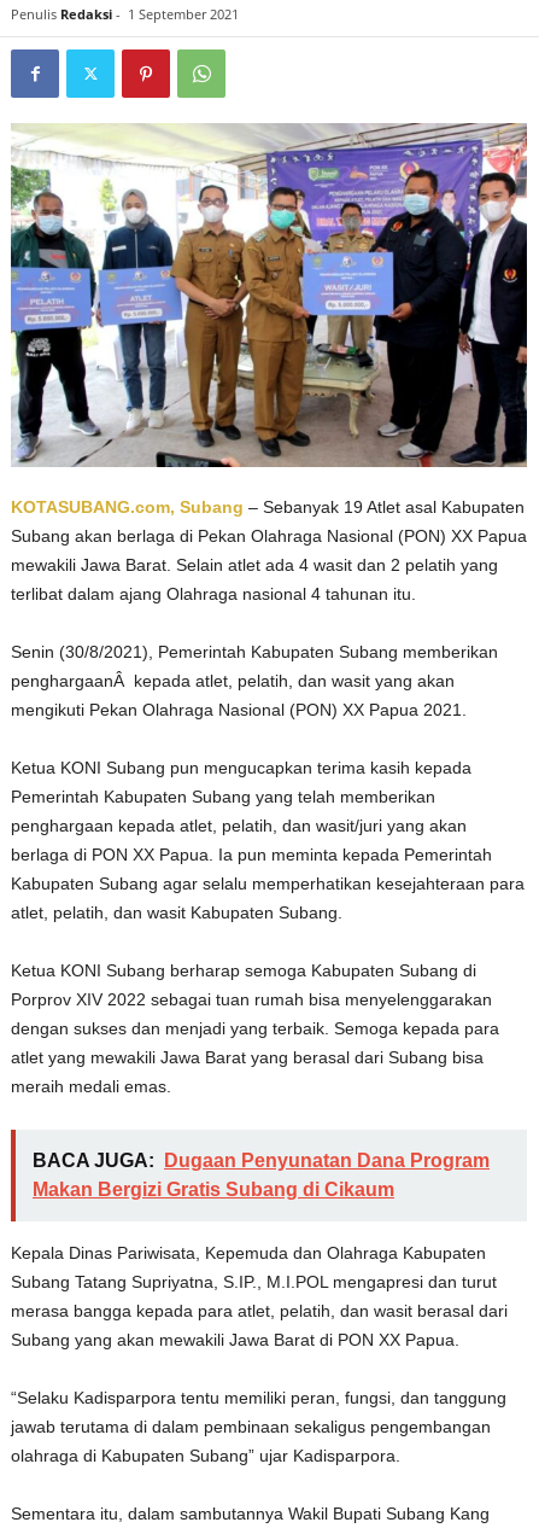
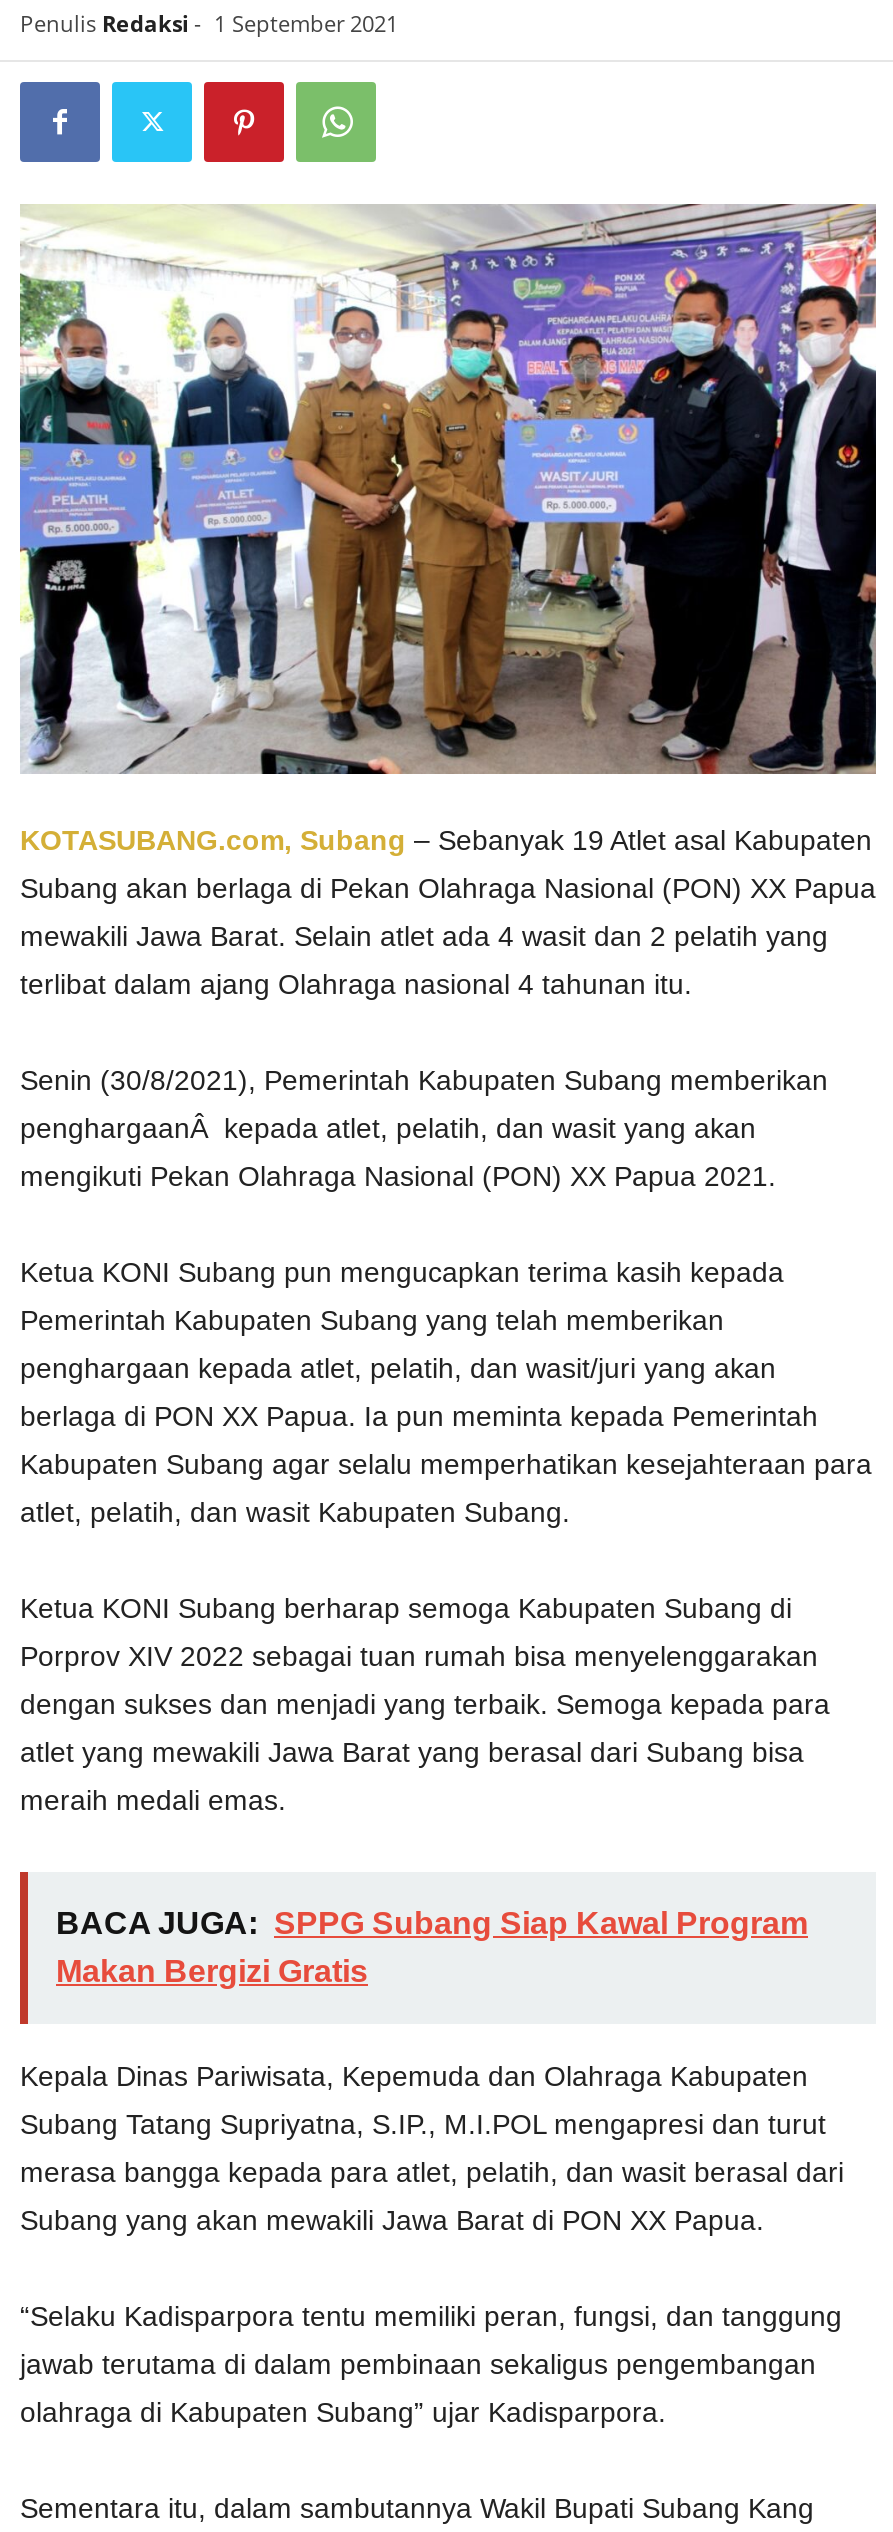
[33,1150,490,1200] BACA JUGA: Dugaan Penyunatan Dana Program | Makan Bergizi Gratis Subang di Cikaum -> [56,1906,808,1988] BACA JUGA: SPPG Subang Siap Kawal Program | Makan Bergizi Gratis

